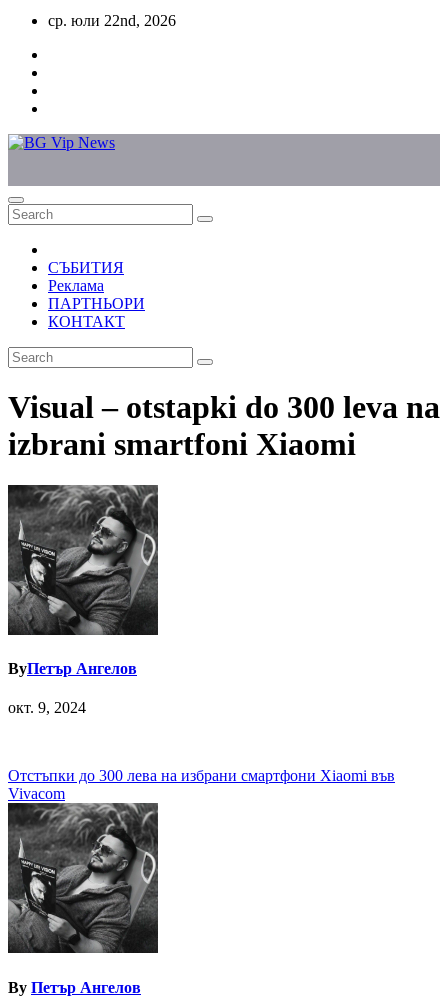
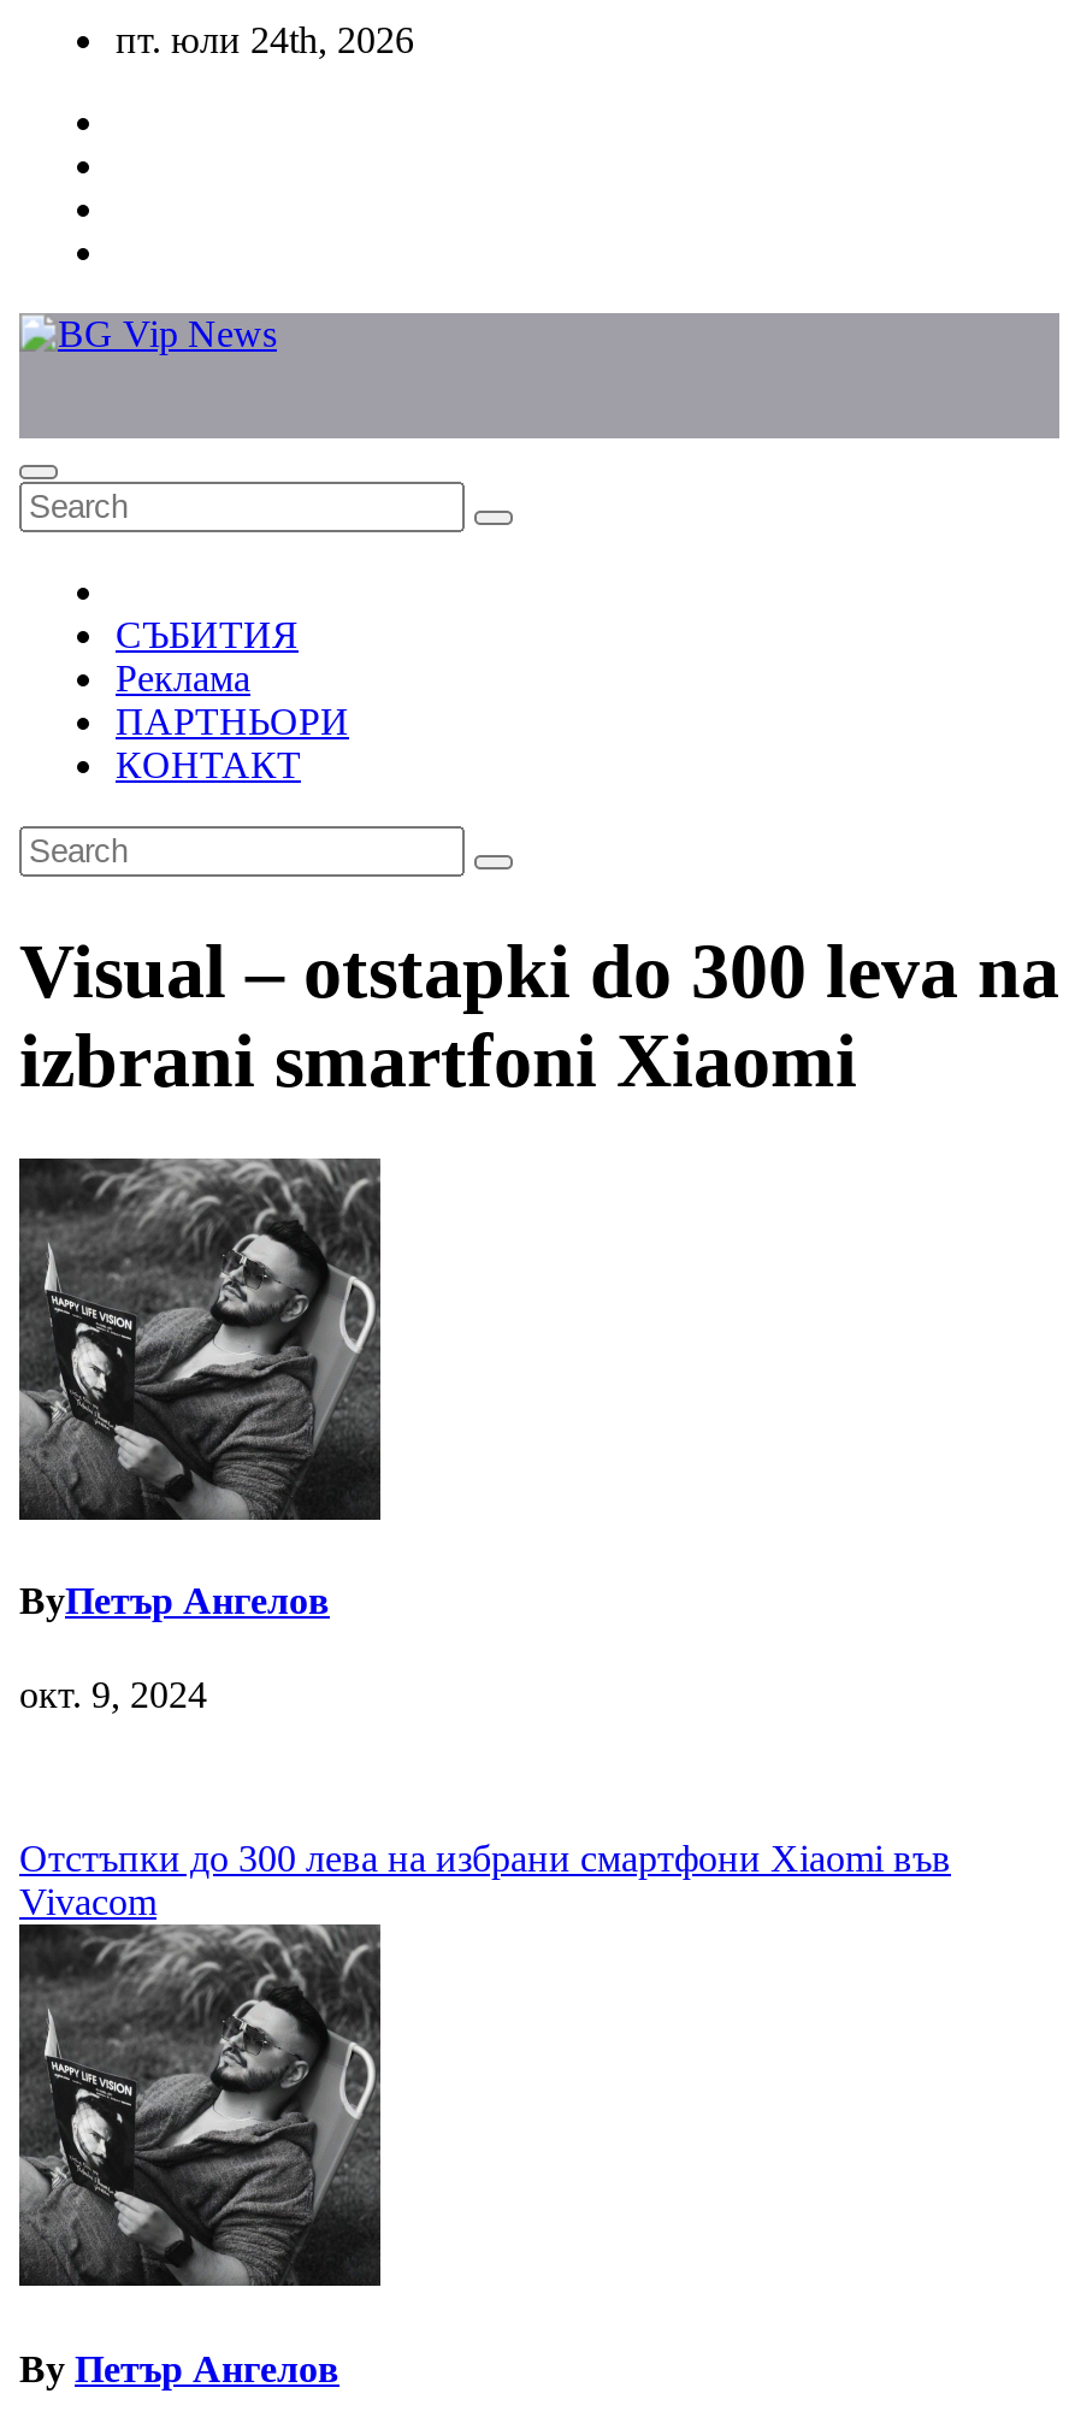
[48,12,176,29] ср. юли 22nd, 2026 -> [116,19,414,60] пт. юли 24th, 2026

